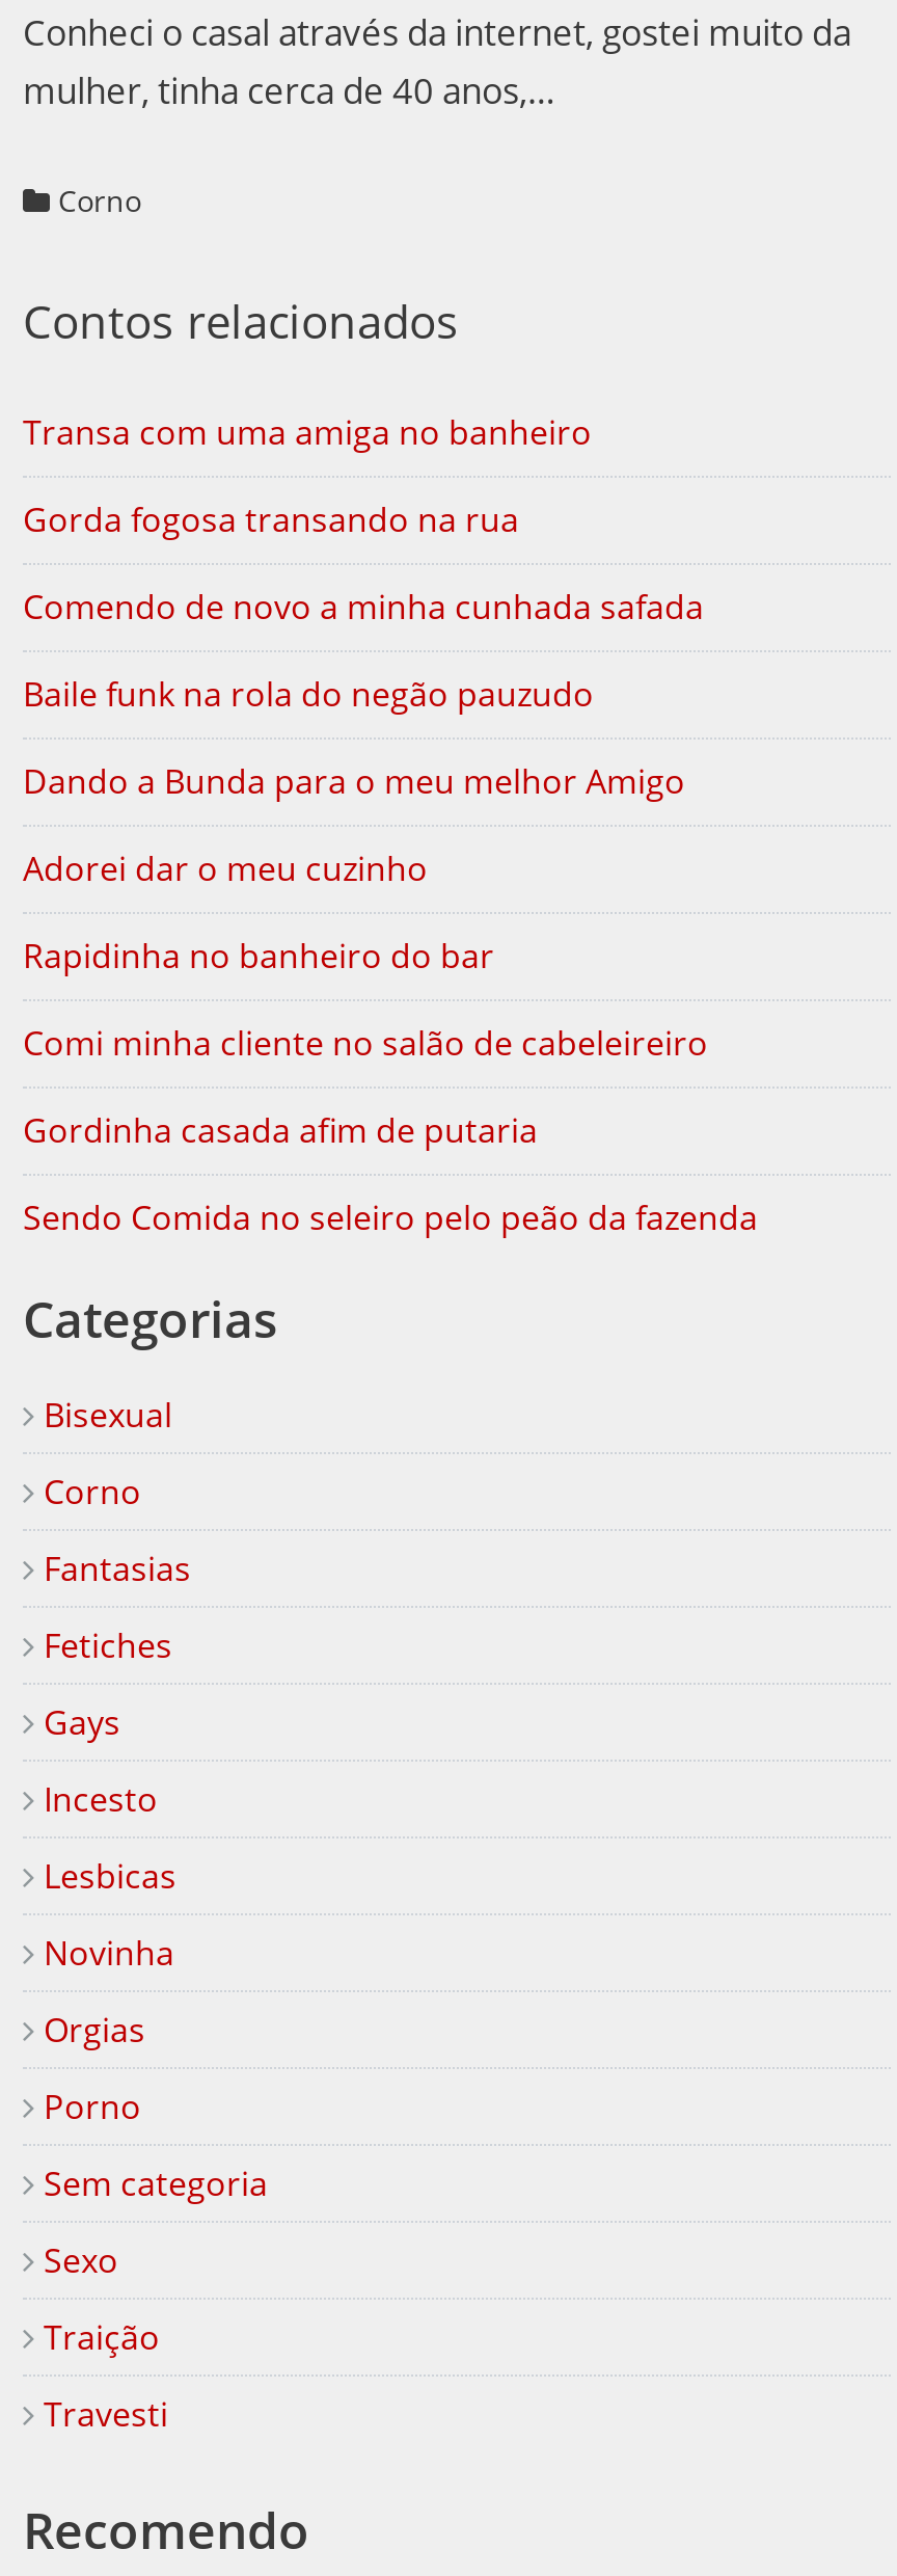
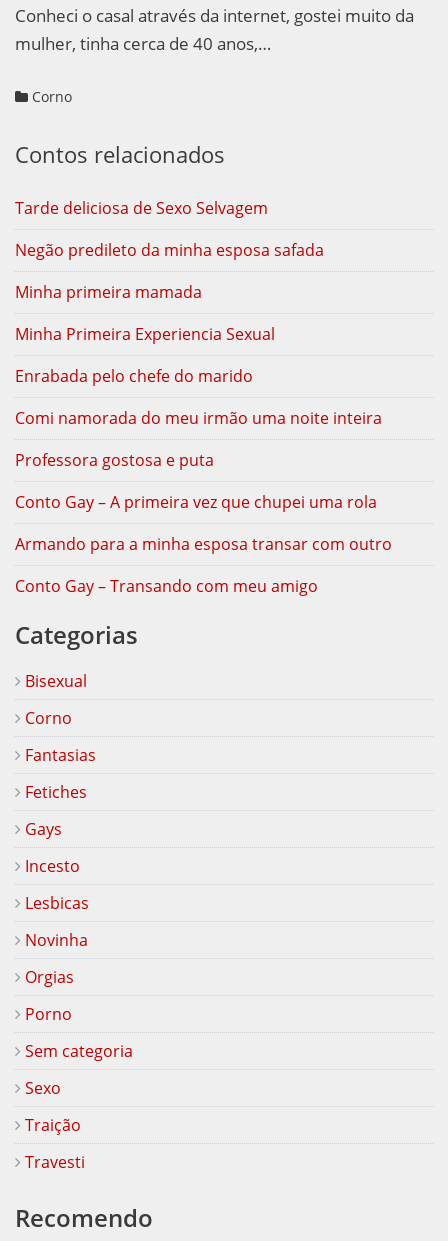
[23,409,592,455] Transa com uma amiga no banheiro -> [15,197,268,219] Tarde deliciosa de Sexo Selvagem
[23,497,519,542] Gorda fogosa transando na rua -> [15,239,324,261] Negão predileto da minha esposa safada
[23,584,704,629] Comendo de novo a minha cunhada safada -> [15,281,202,303] Minha primeira mamada
[23,671,594,717] Baile funk na rola do negão pauzudo -> [15,323,275,345] Minha Primeira Experiencia Sexual
[23,758,685,804] Dando a Bunda para o meu melhor Amigo -> [15,365,253,387] Enrabada pelo chefe do marido
[23,846,428,891] Adorei dar o meu cuzinho -> [15,407,382,429] Comi namorada do meu irmão uma noite inteira
[23,933,494,978] Rapidinha no banheiro do bar -> [15,449,214,471] Professora gostosa e puta
[23,1020,708,1066] Comi minha cliente no salão de cabeleireiro -> [15,491,377,513] Conto Gay – A primeira vez que chupei uma rola
[23,1107,538,1153] Gordinha casada afim de putaria -> [15,533,392,555] Armando para a minha esposa transar com outro
[23,1195,758,1240] Sendo Comida no seleiro pelo peão da fazenda -> [15,575,318,597] Conto Gay – Transando com meu amigo

